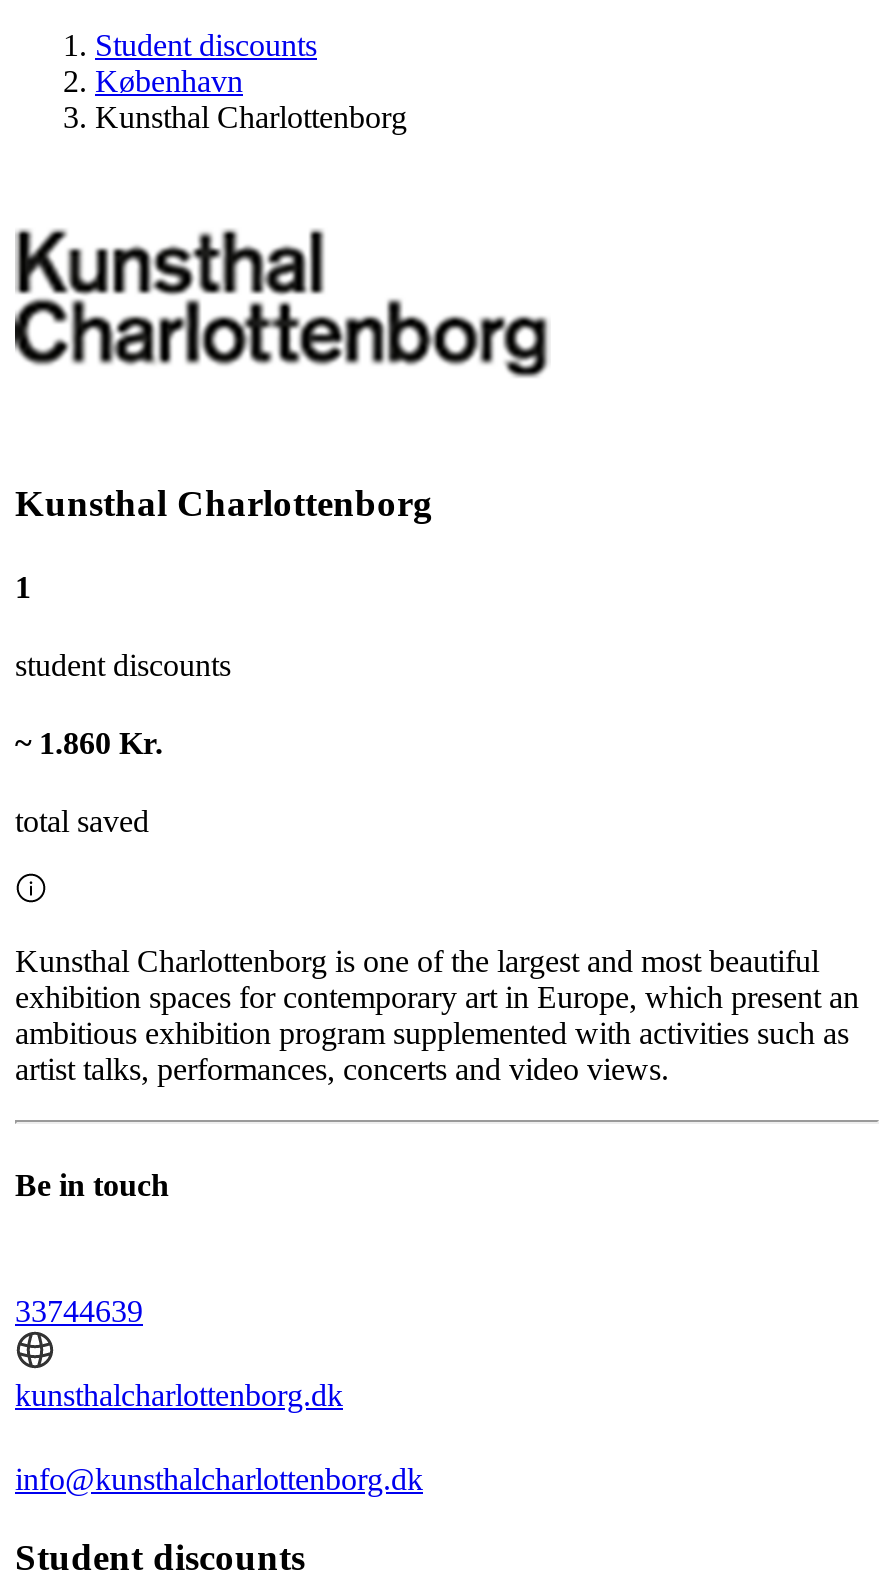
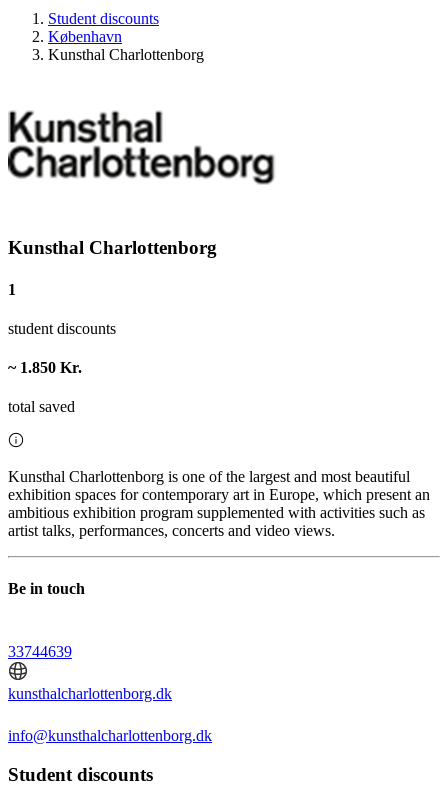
[15,726,163,760] ~ 1.860 Kr. -> [8,359,82,376] ~ 1.850 Kr.

